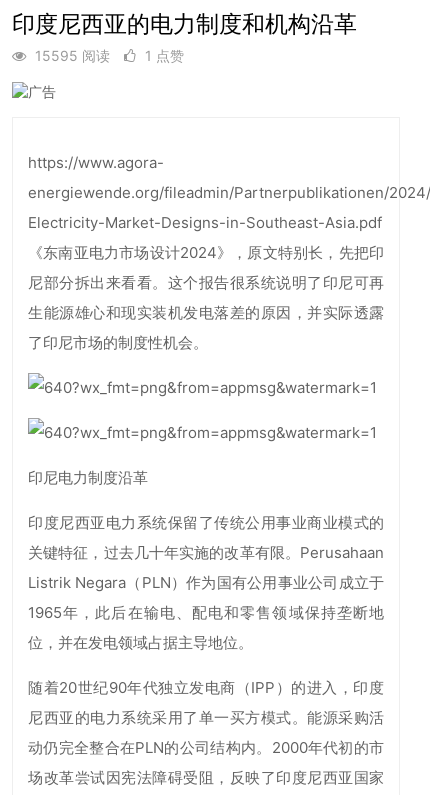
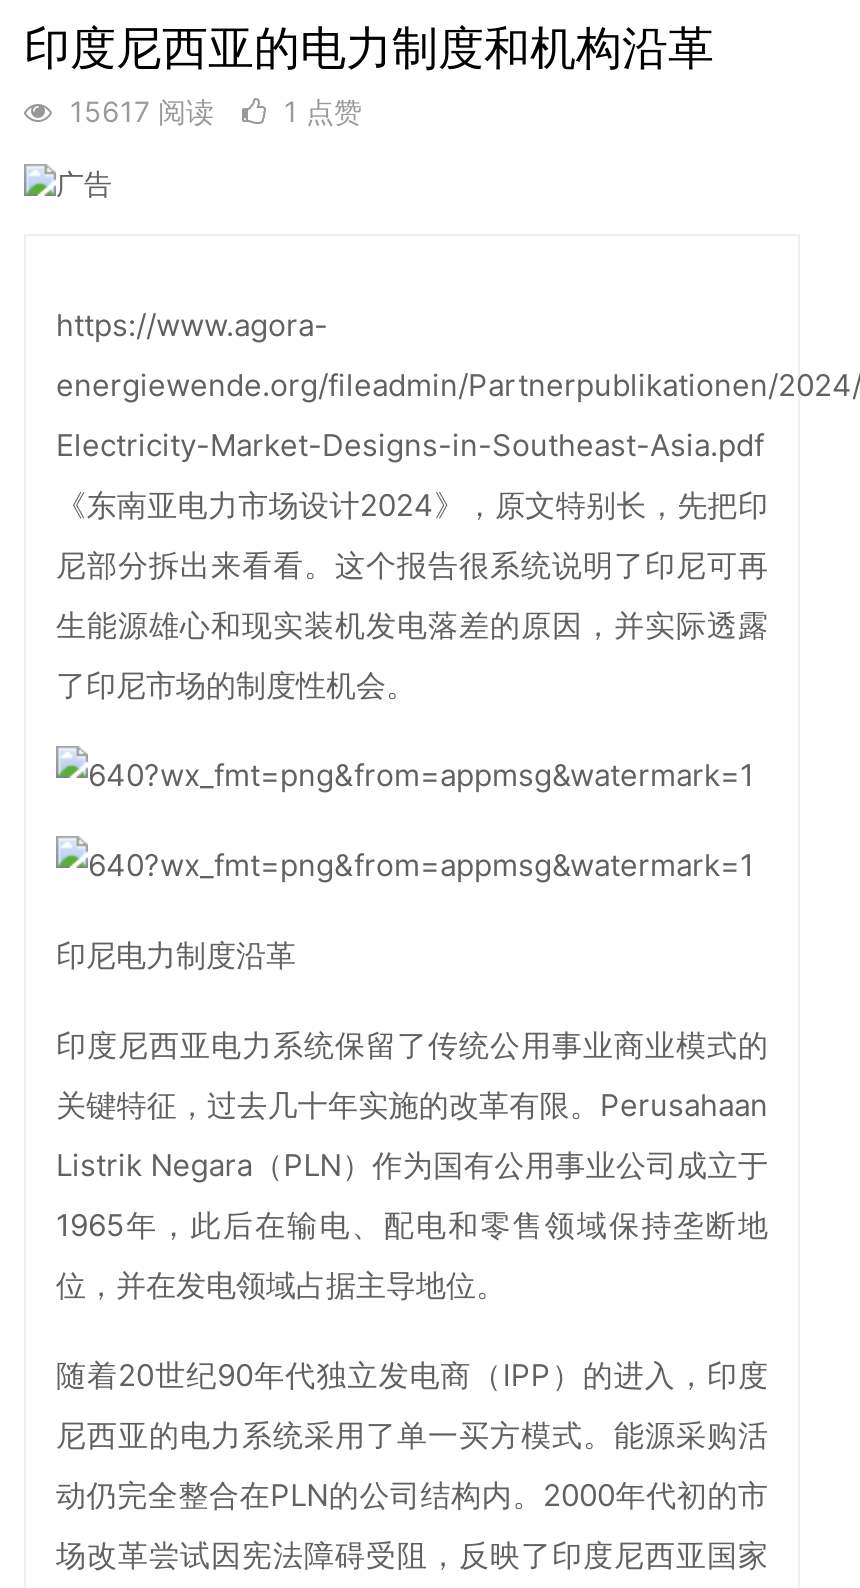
[31,47,184,64] 15595 阅读 1 点赞 -> [62,94,362,128] 15617 阅读 1 点赞

